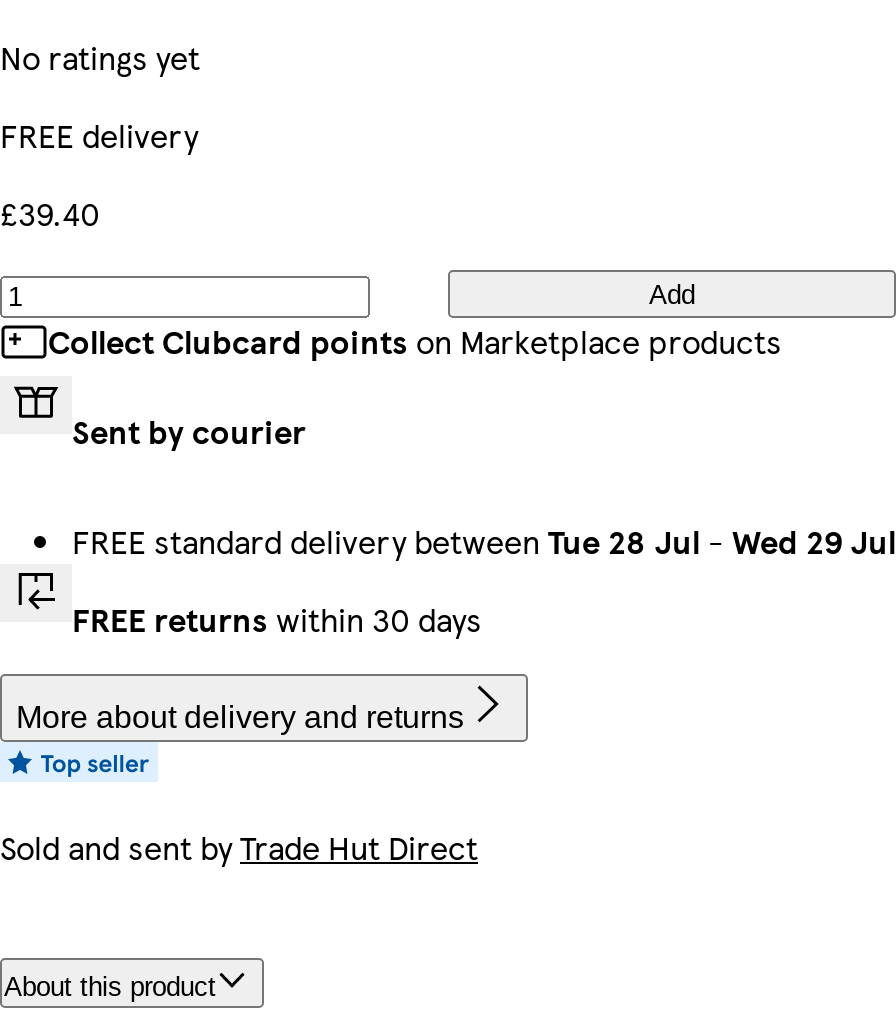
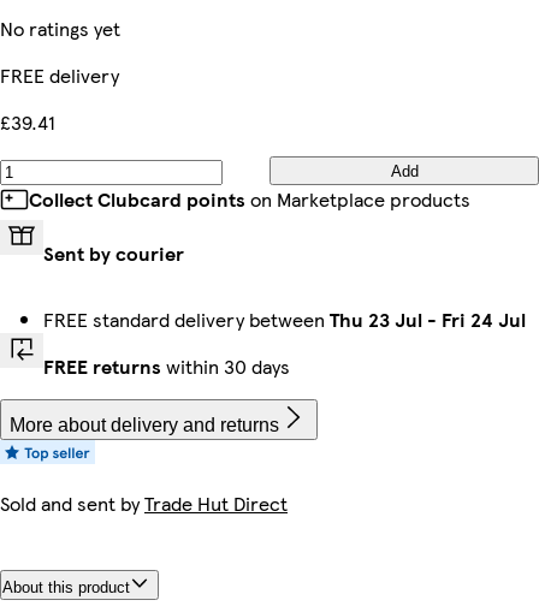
[0,190,100,236] £39.40 -> [0,108,55,136] £39.41
[72,518,896,564] FREE standard delivery between Tue 28 Jul - Wed 29 Jul -> [43,305,526,333] FREE standard delivery between Thu 23 Jul - Fri 24 Jul

